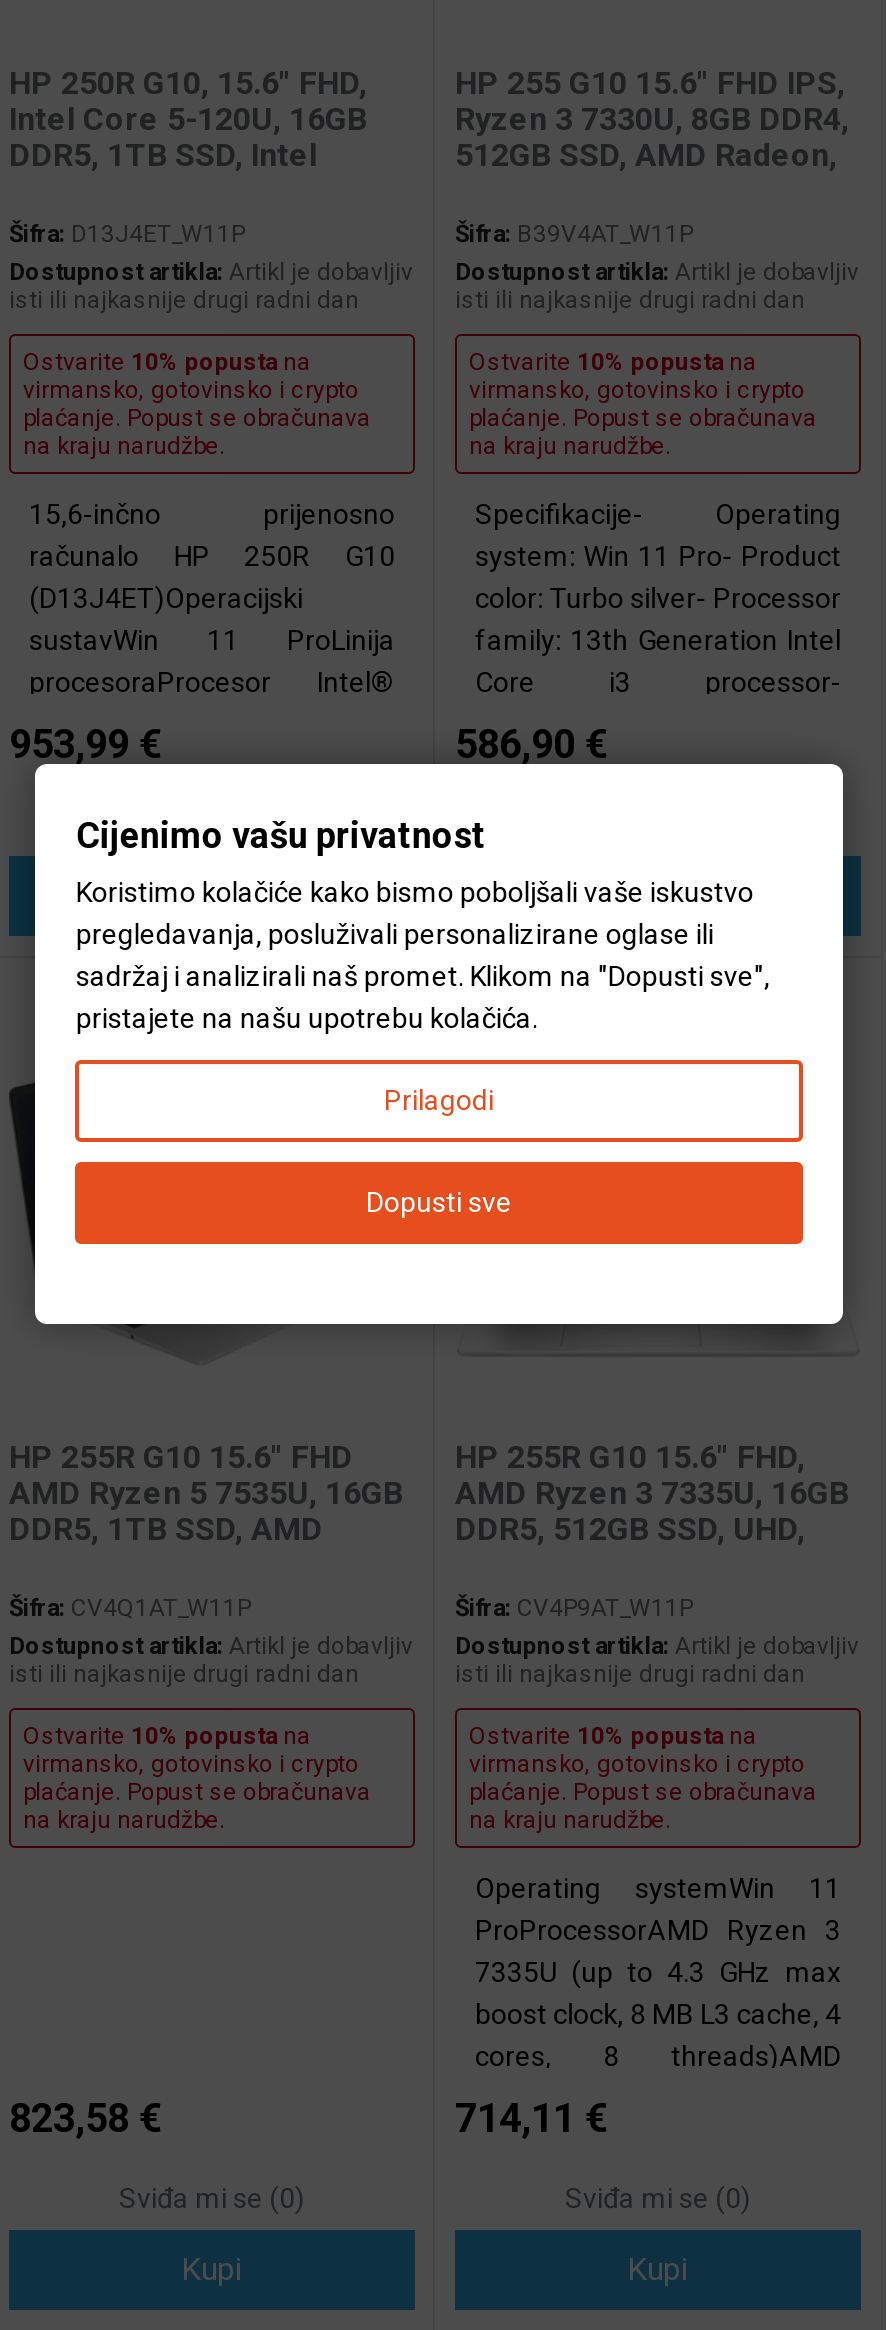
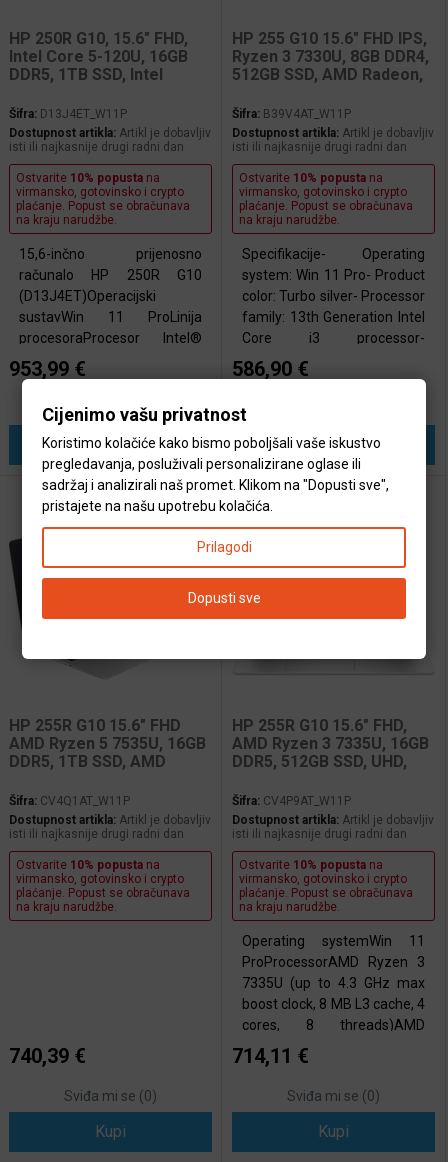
[9,2094,163,2142] 823,58 € -> [9,1044,86,1068] 740,39 €

